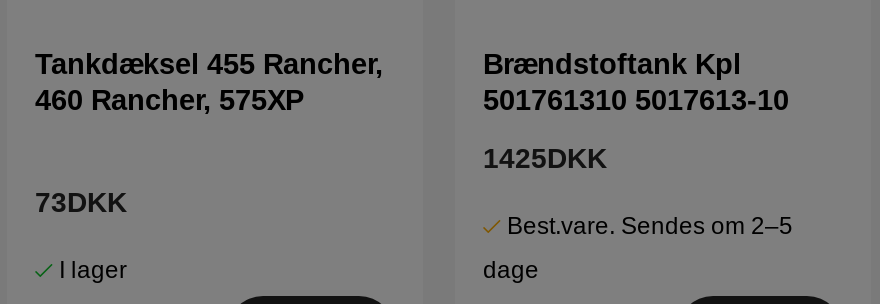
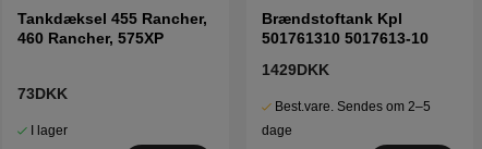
[483,142,607,174] 1425DKK -> [262,61,329,78] 1429DKK

